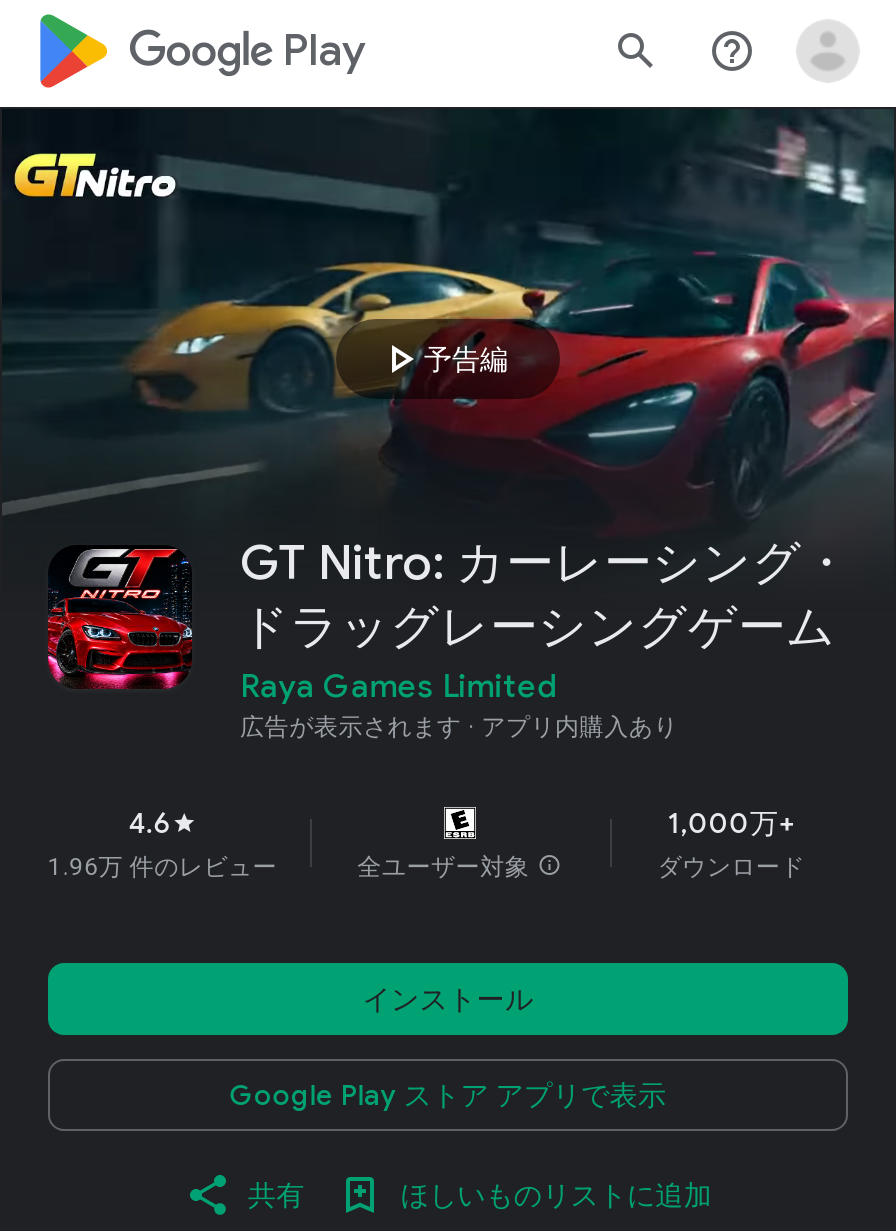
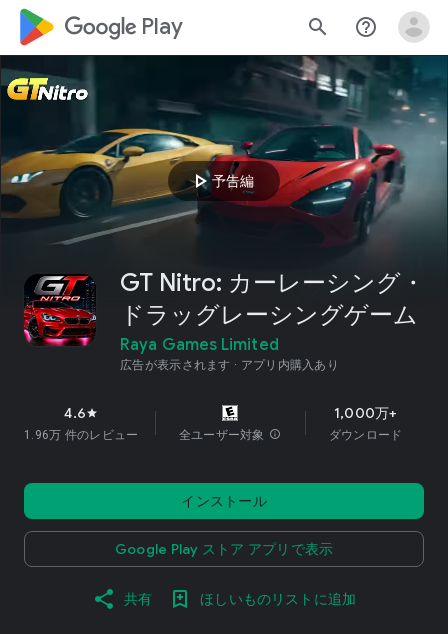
[6,109,890,513] [image] -> [3,56,445,257] [image]

